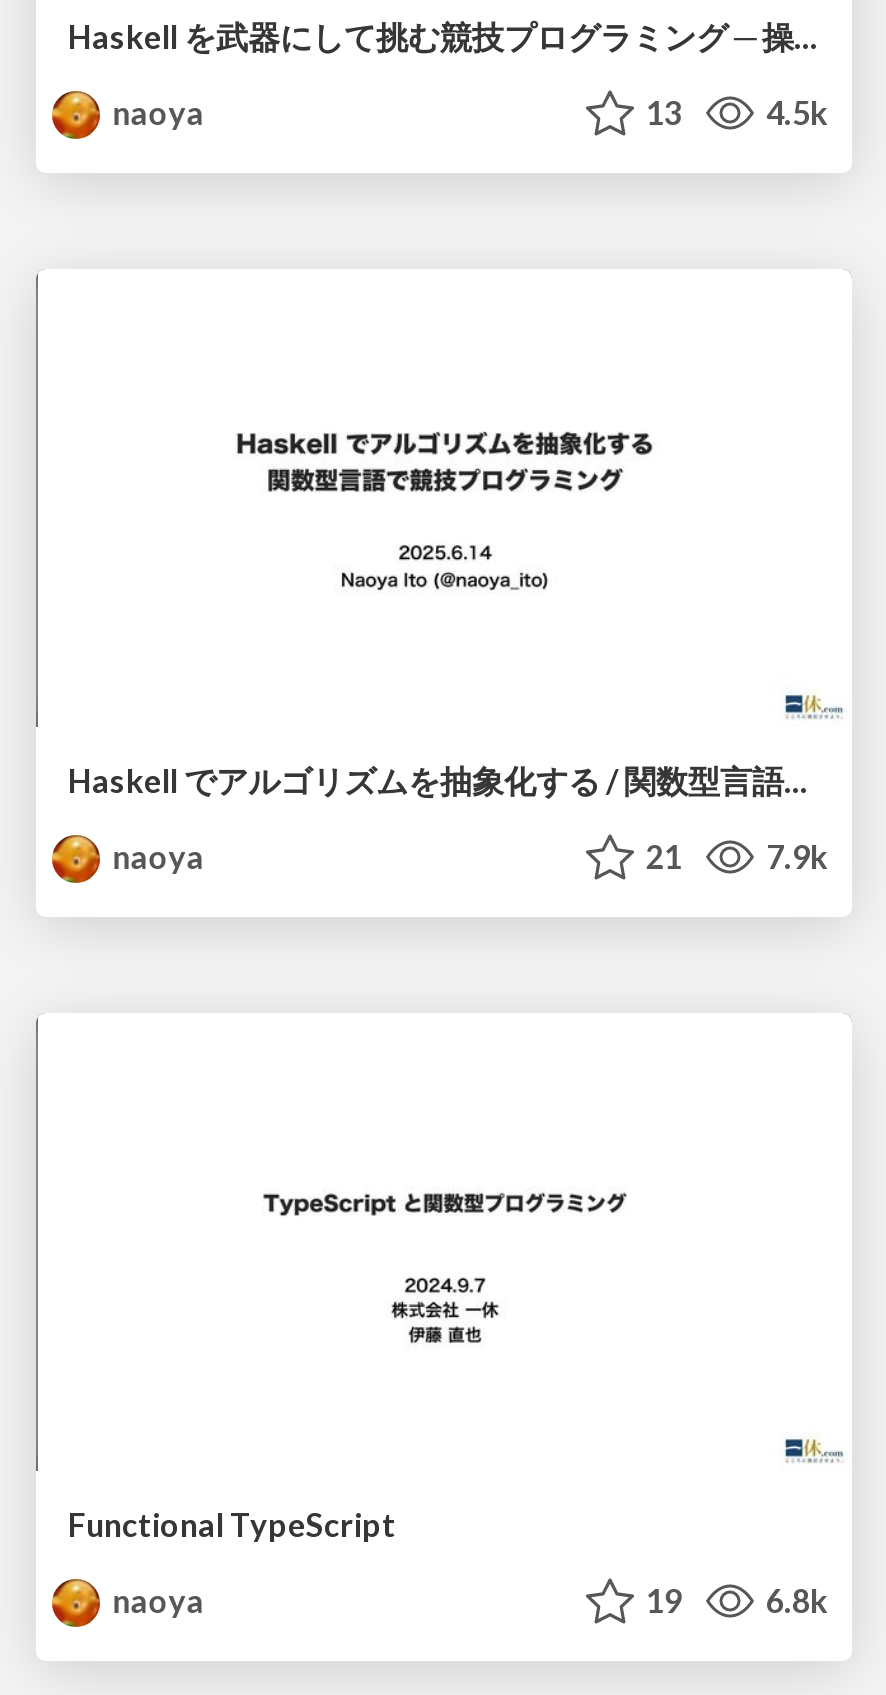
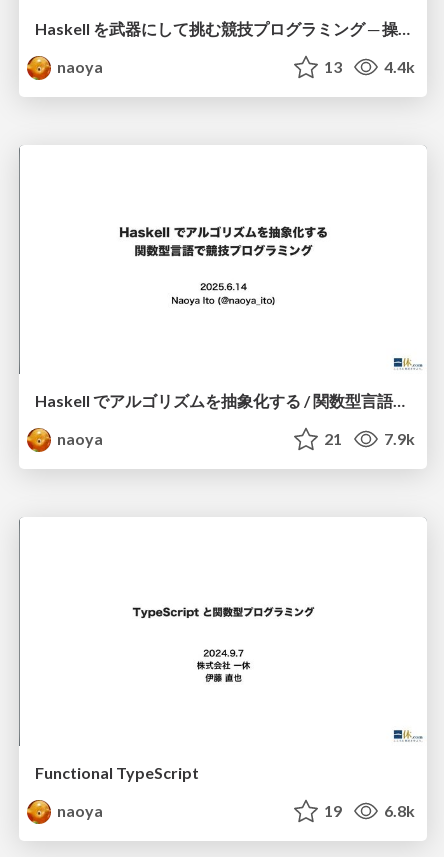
[760,92,828,130] 4.5k -> [381,57,415,76] 4.4k

